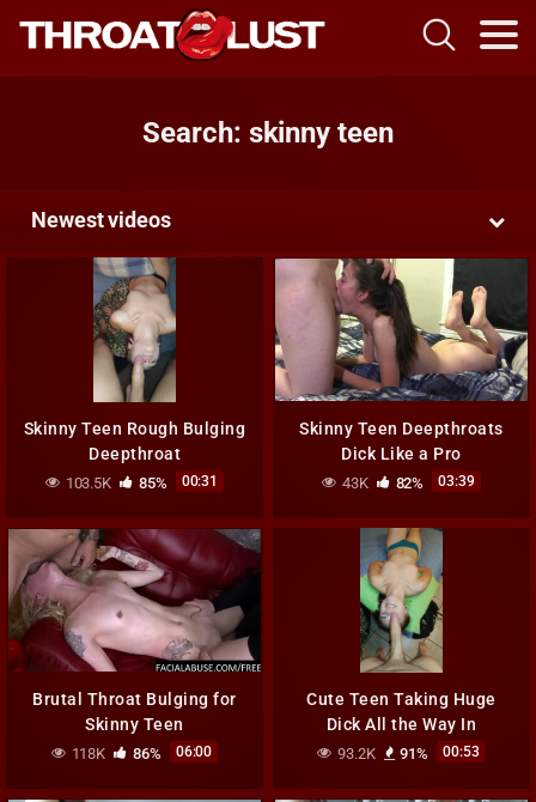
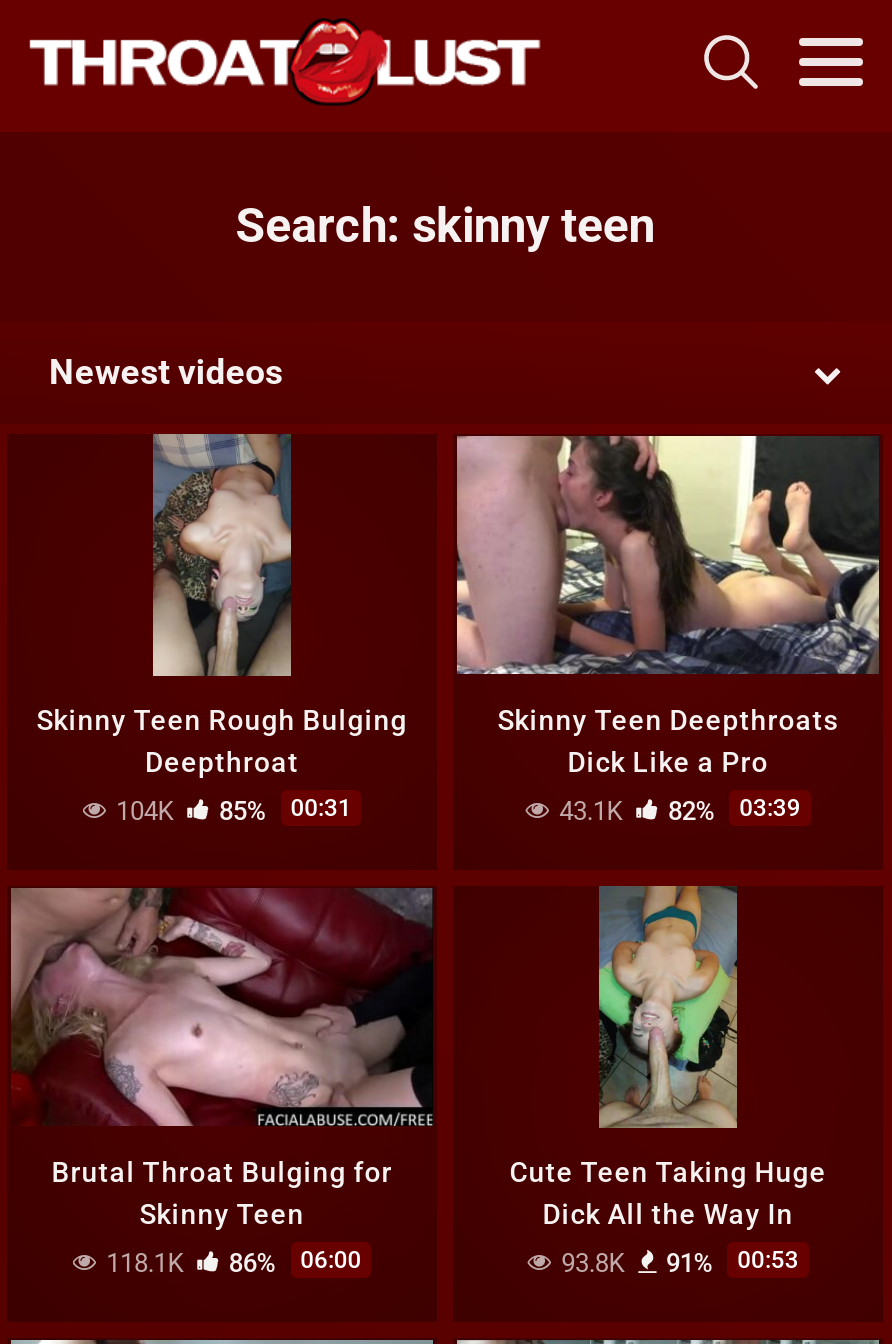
[62,473,218,492] 103.5K 85% 00:31 -> [110,794,352,826] 104K 85% 00:31
[339,473,475,492] 43K 82% 03:39 -> [553,794,801,826] 43.1K 82% 03:39
[68,744,212,763] 118K 86% 06:00 -> [100,1246,361,1278] 118.1K 86% 06:00
[334,744,480,763] 93.2K 91% 00:53 -> [555,1246,799,1278] 93.8K 91% 00:53

